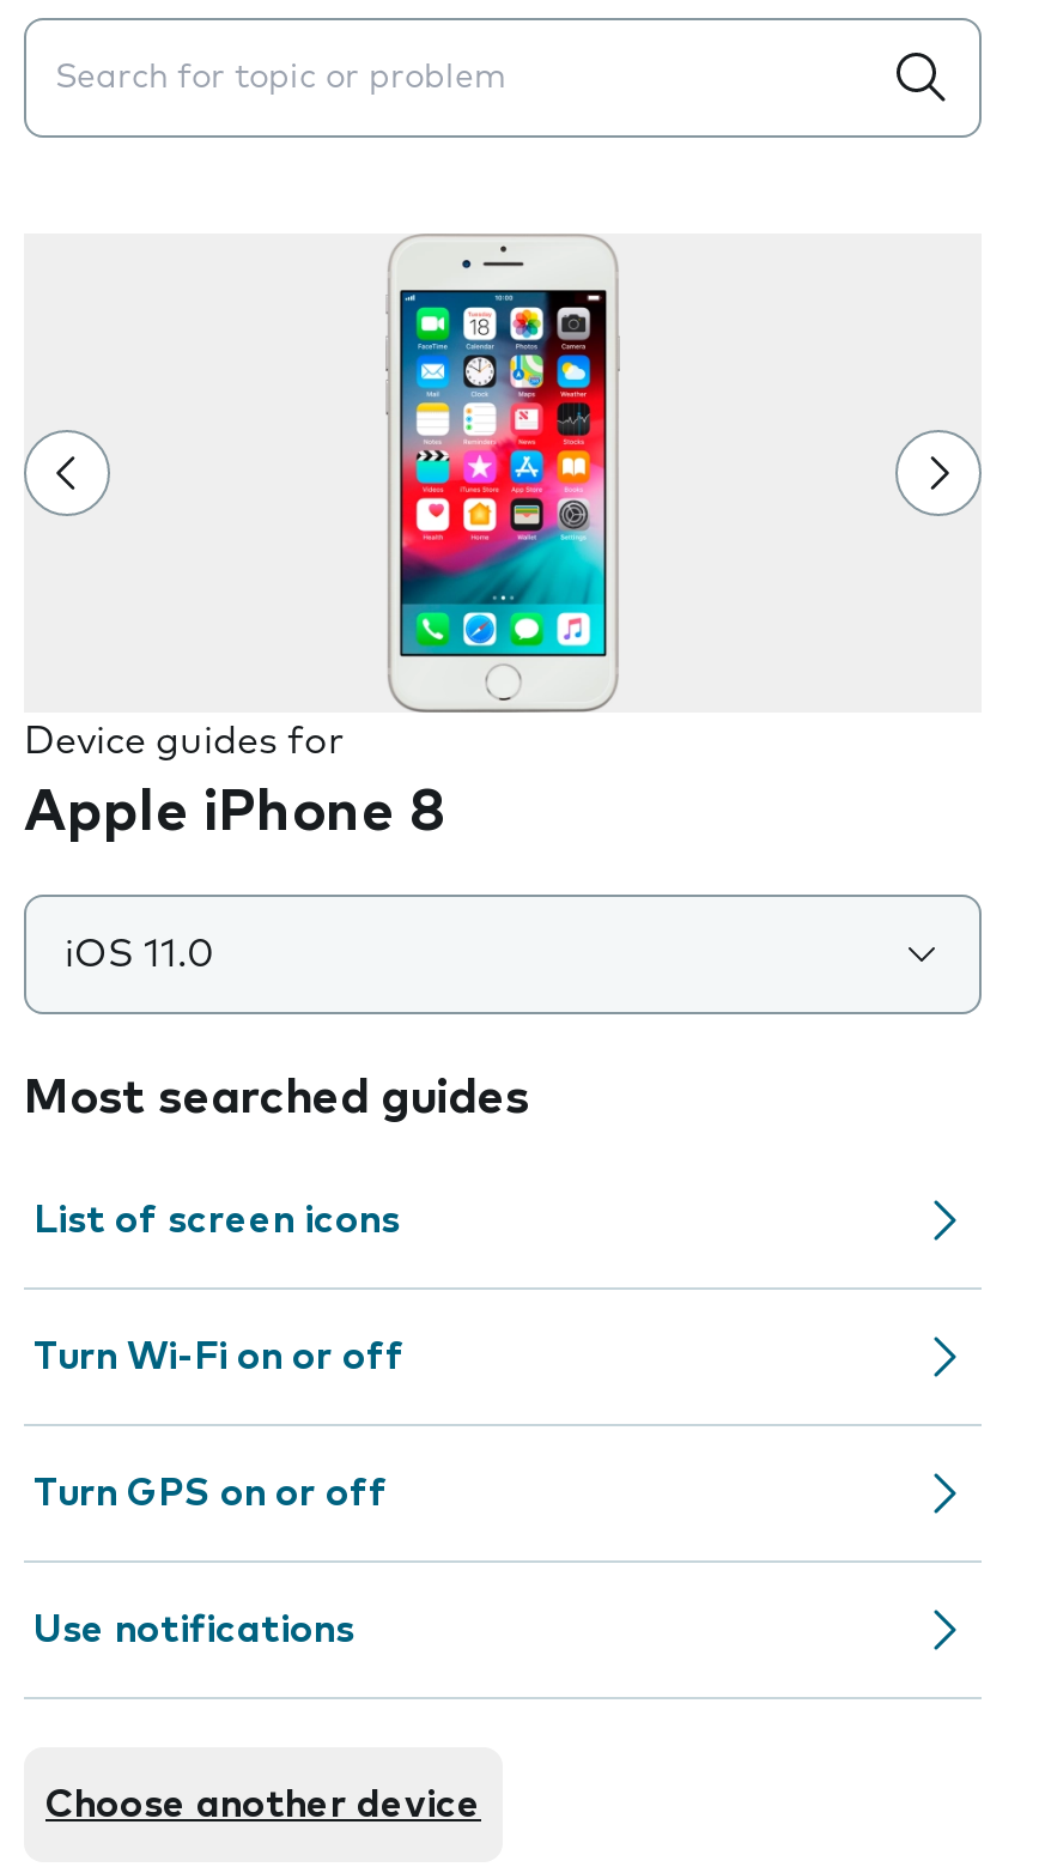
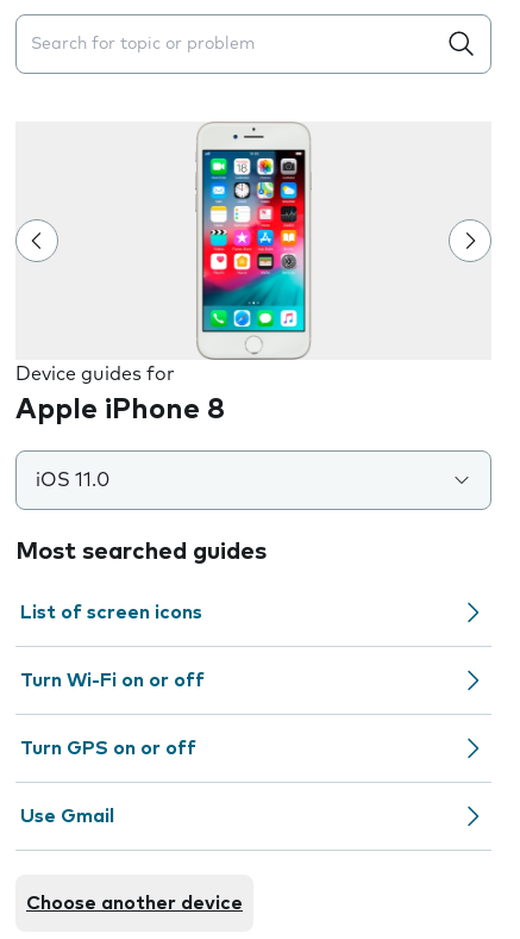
[34,1611,354,1649] Use notifications -> [20,807,114,826] Use Gmail

